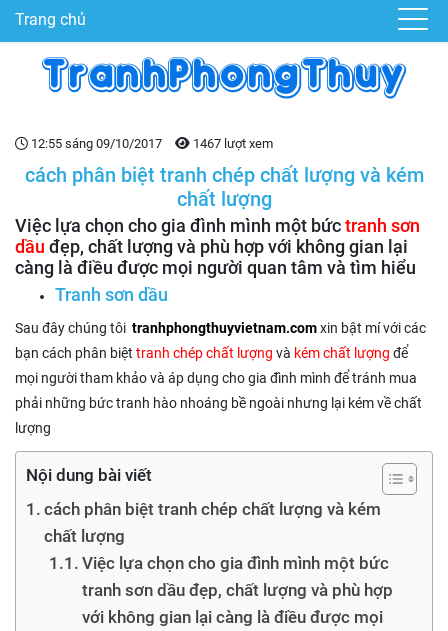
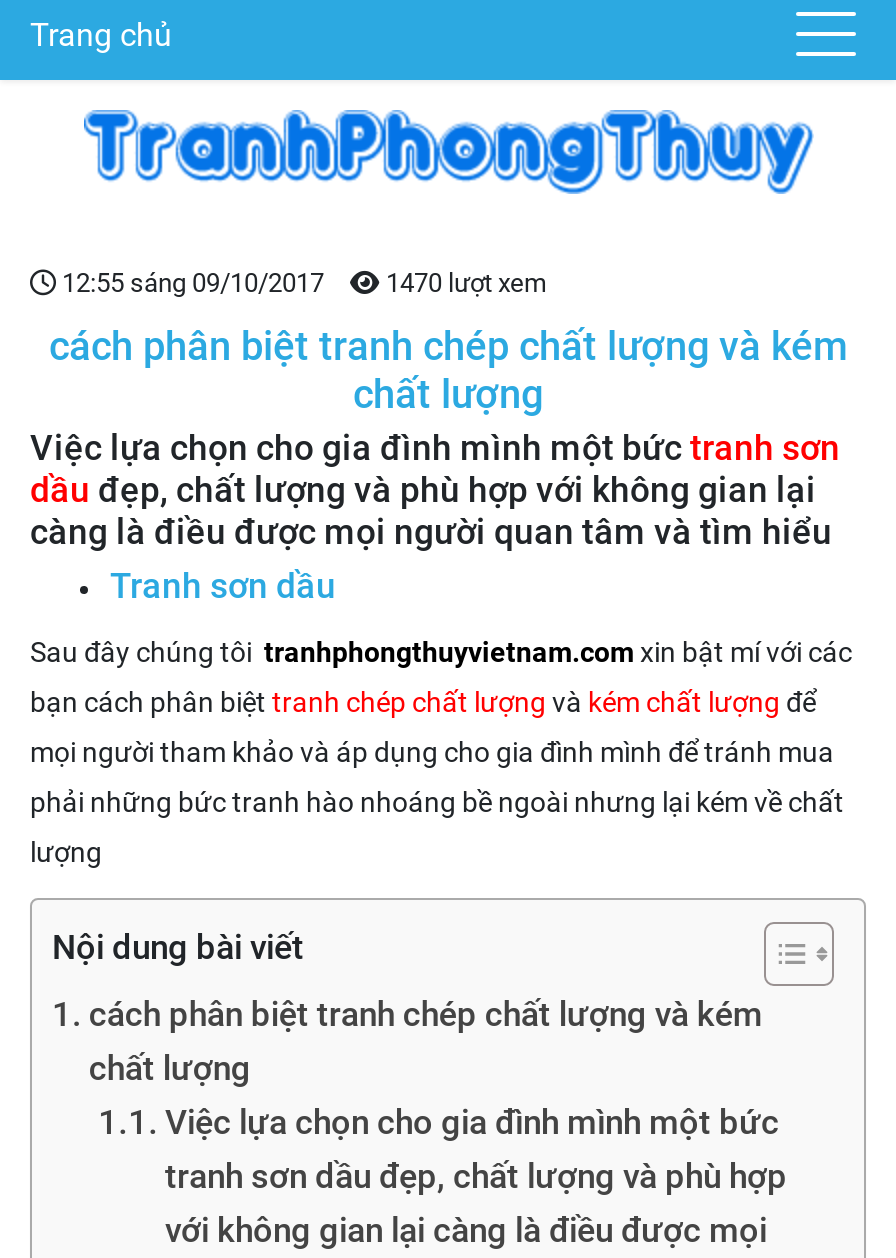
[28,136,273,151] 12:55 sáng 09/10/2017 1467 lượt xem -> [56,268,546,298] 12:55 sáng 09/10/2017 1470 lượt xem

